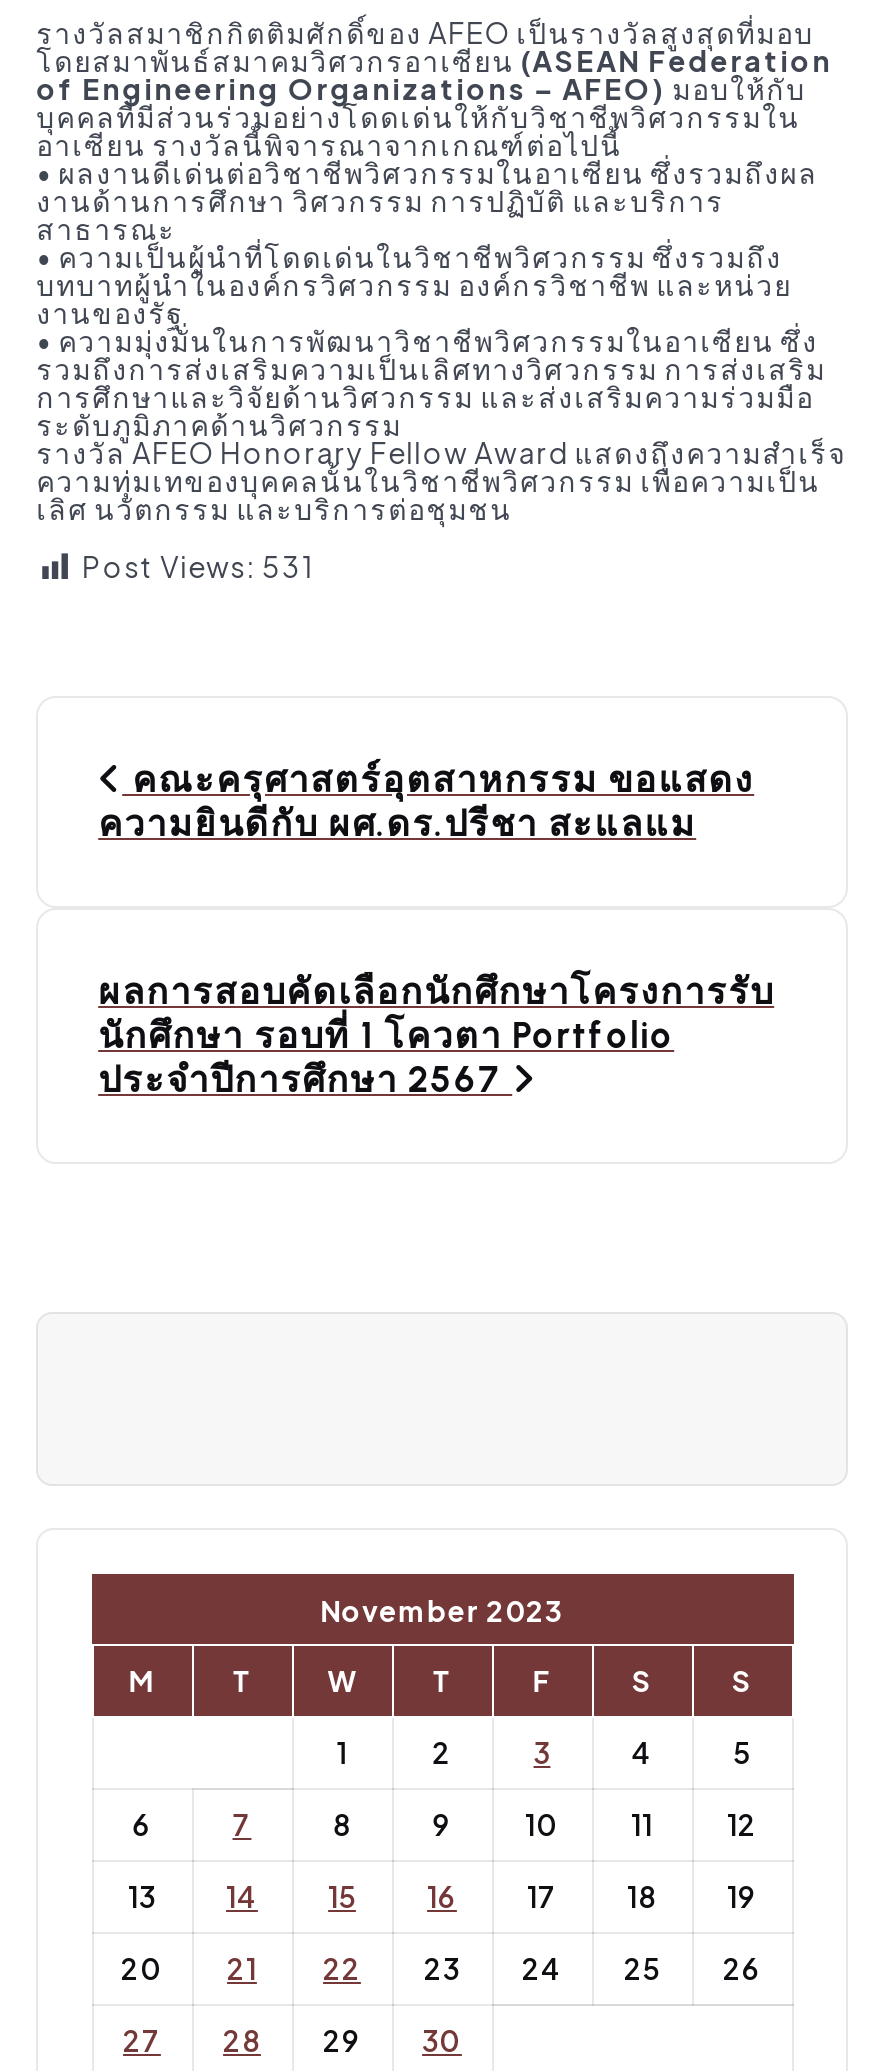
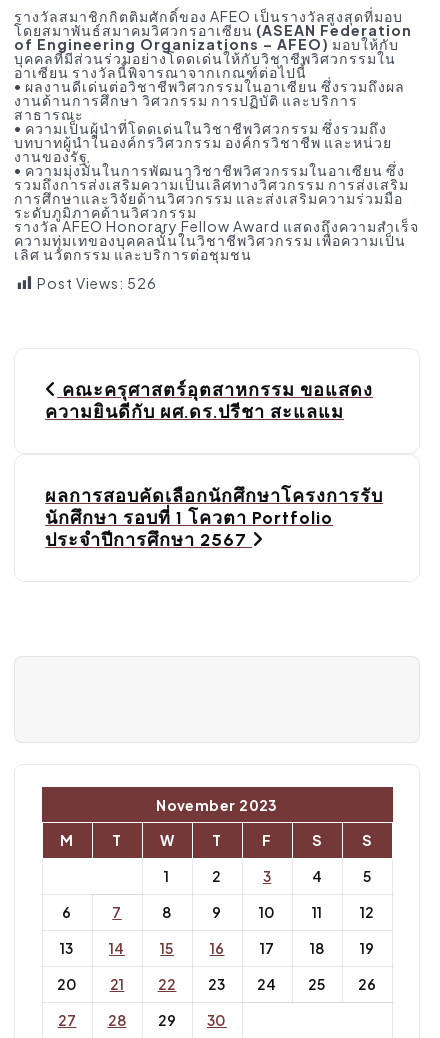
[82,548,316,584] Post Views: 531 -> [37,274,157,292] Post Views: 526

